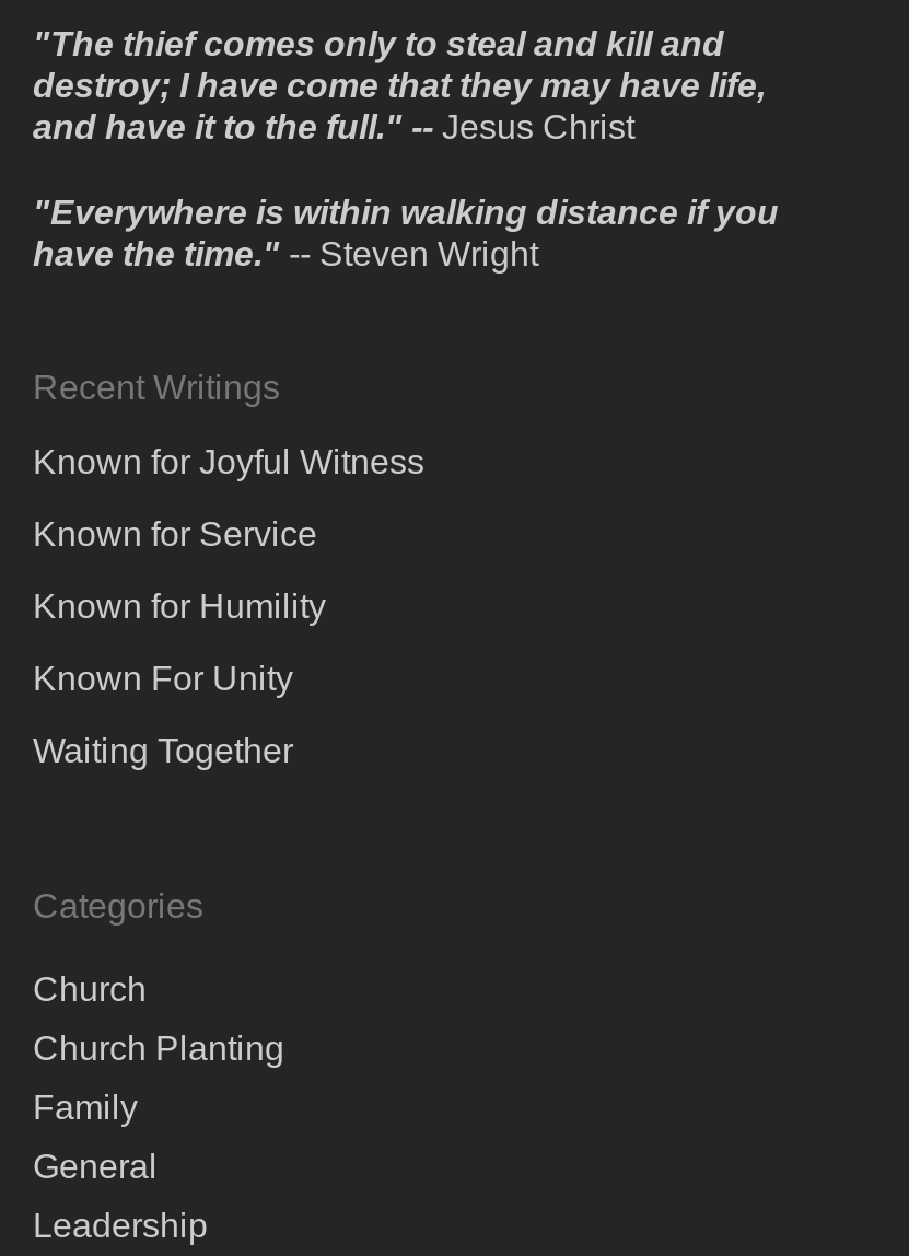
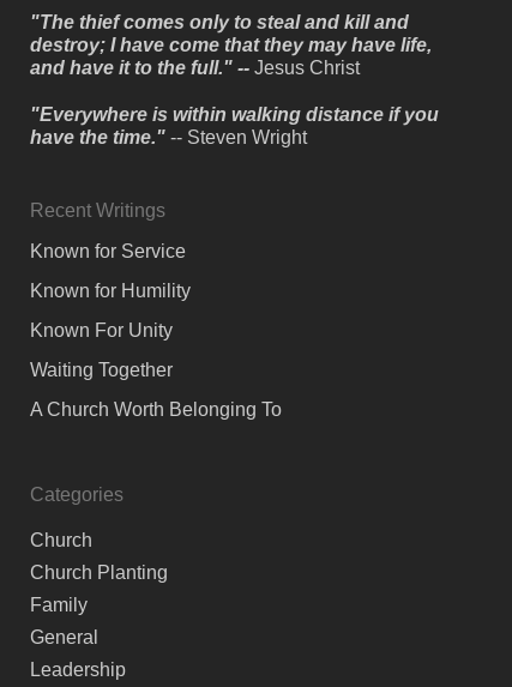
[33,443,424,480] Known for Joyful Witness -> none
moved [33,515,326,769] -> [31,241,191,380]: Known for Service | Known for Humility | Known For Unity | Waiting Together
none -> [31,399,282,420] A Church Worth Belonging To

